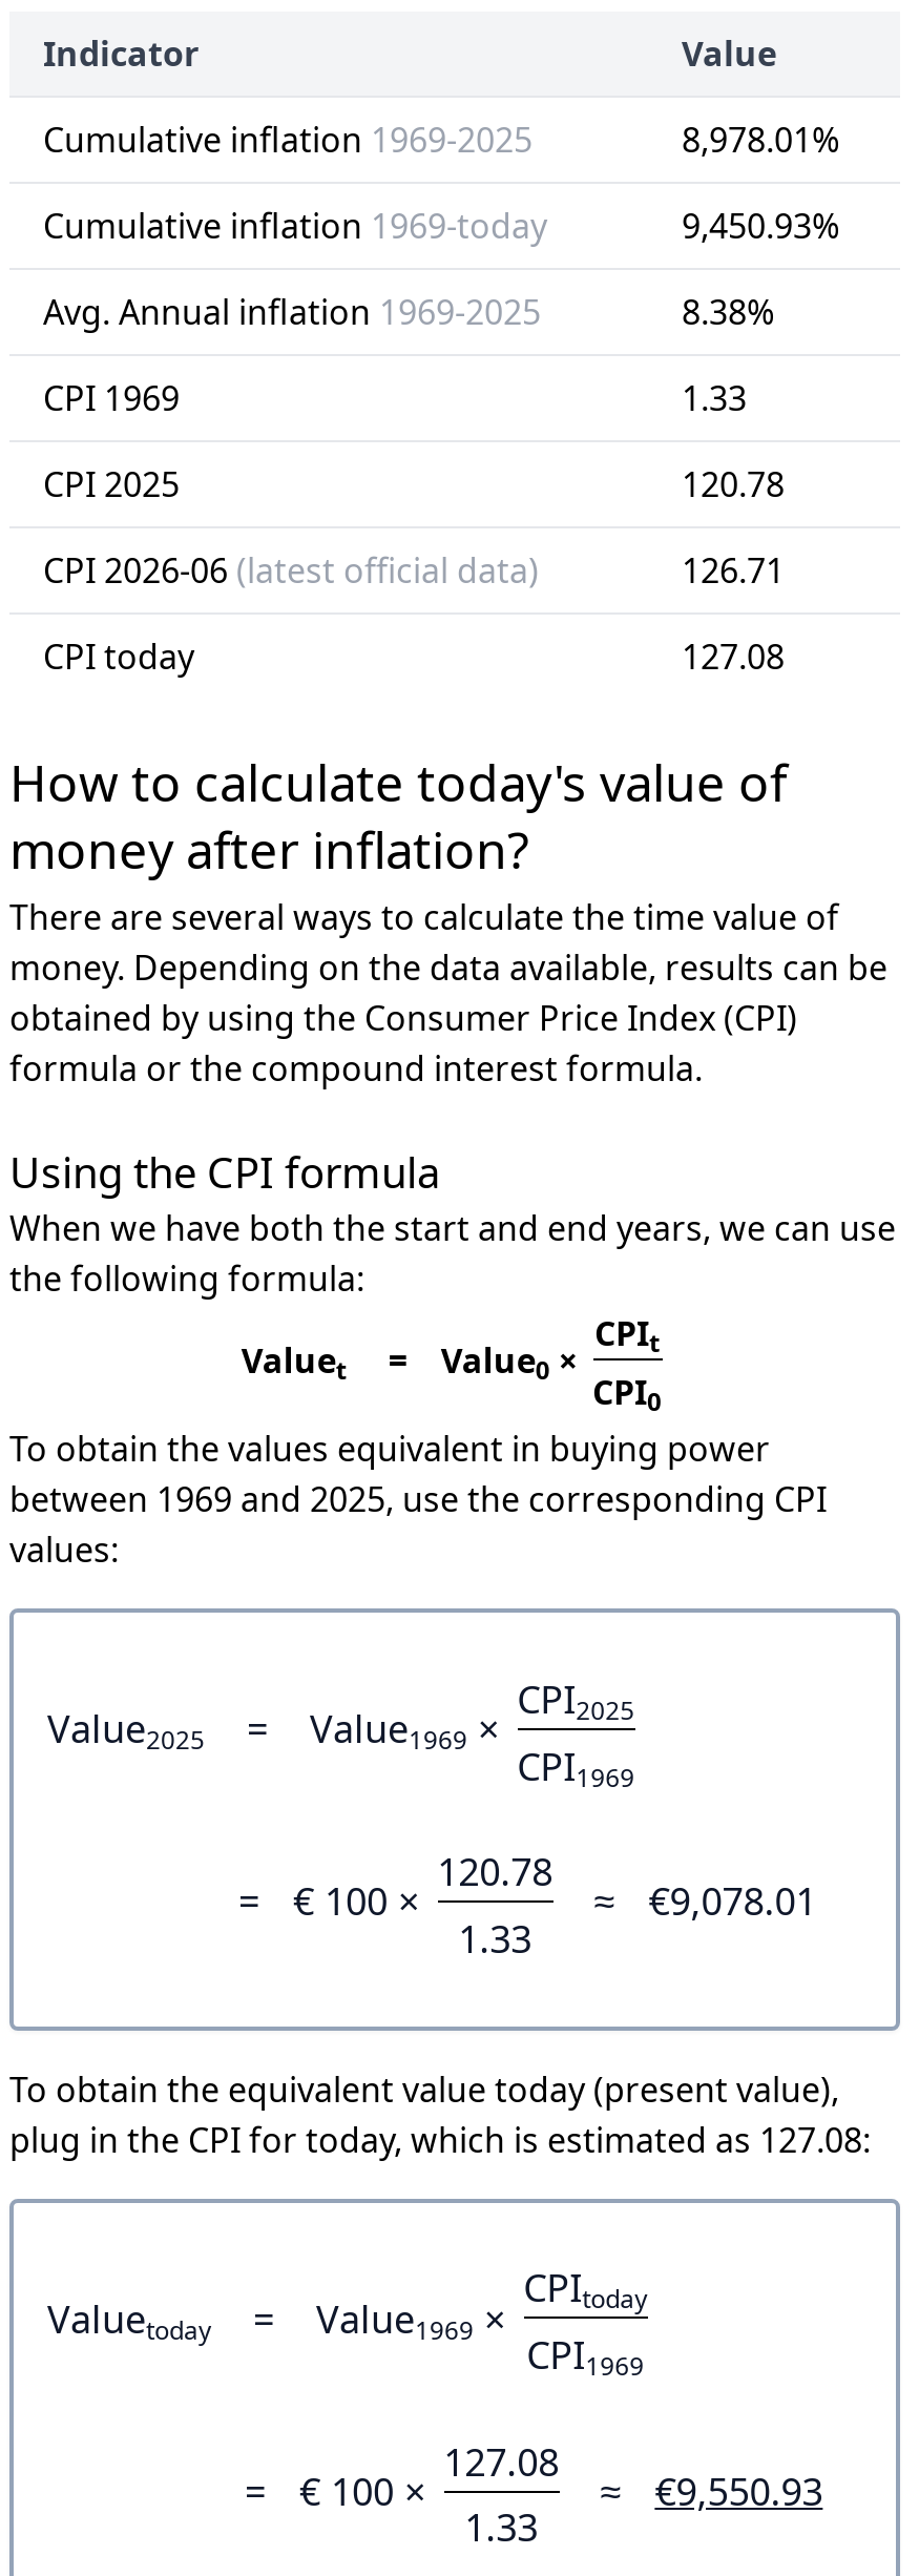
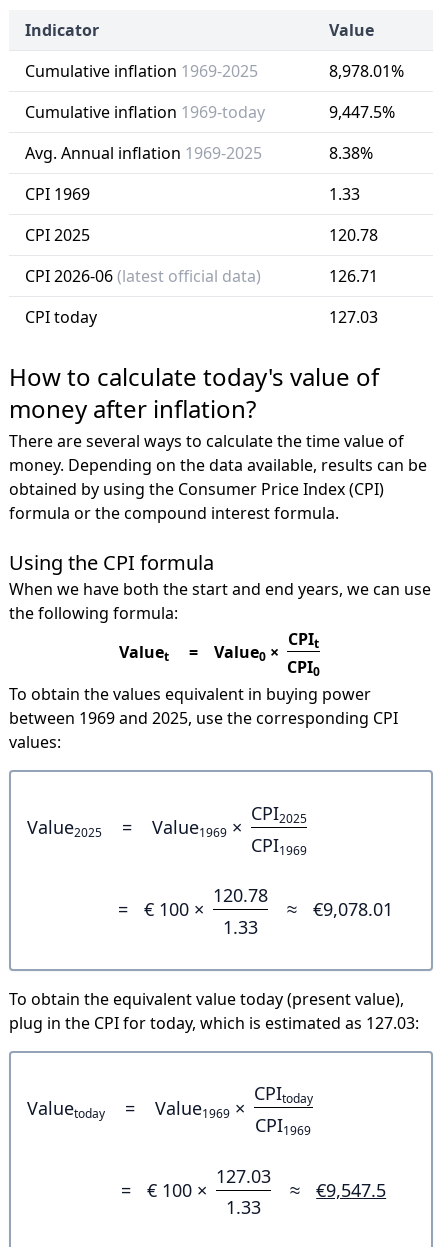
[682,203,839,249] 9,450.93% -> [329,101,395,123] 9,447.5%
[682,633,785,680] 127.08 -> [329,306,378,328] 127.03
[9,2116,871,2162] plug in the CPI for today, which is estimated as 127.08: -> [9,1012,419,1034] plug in the CPI for today, which is estimated as 127.03:
[443,2435,559,2486] 127.08 -> [216,1164,271,1188] 127.03
[655,2465,823,2516] €9,550.93 -> [316,1178,386,1202] €9,547.5

